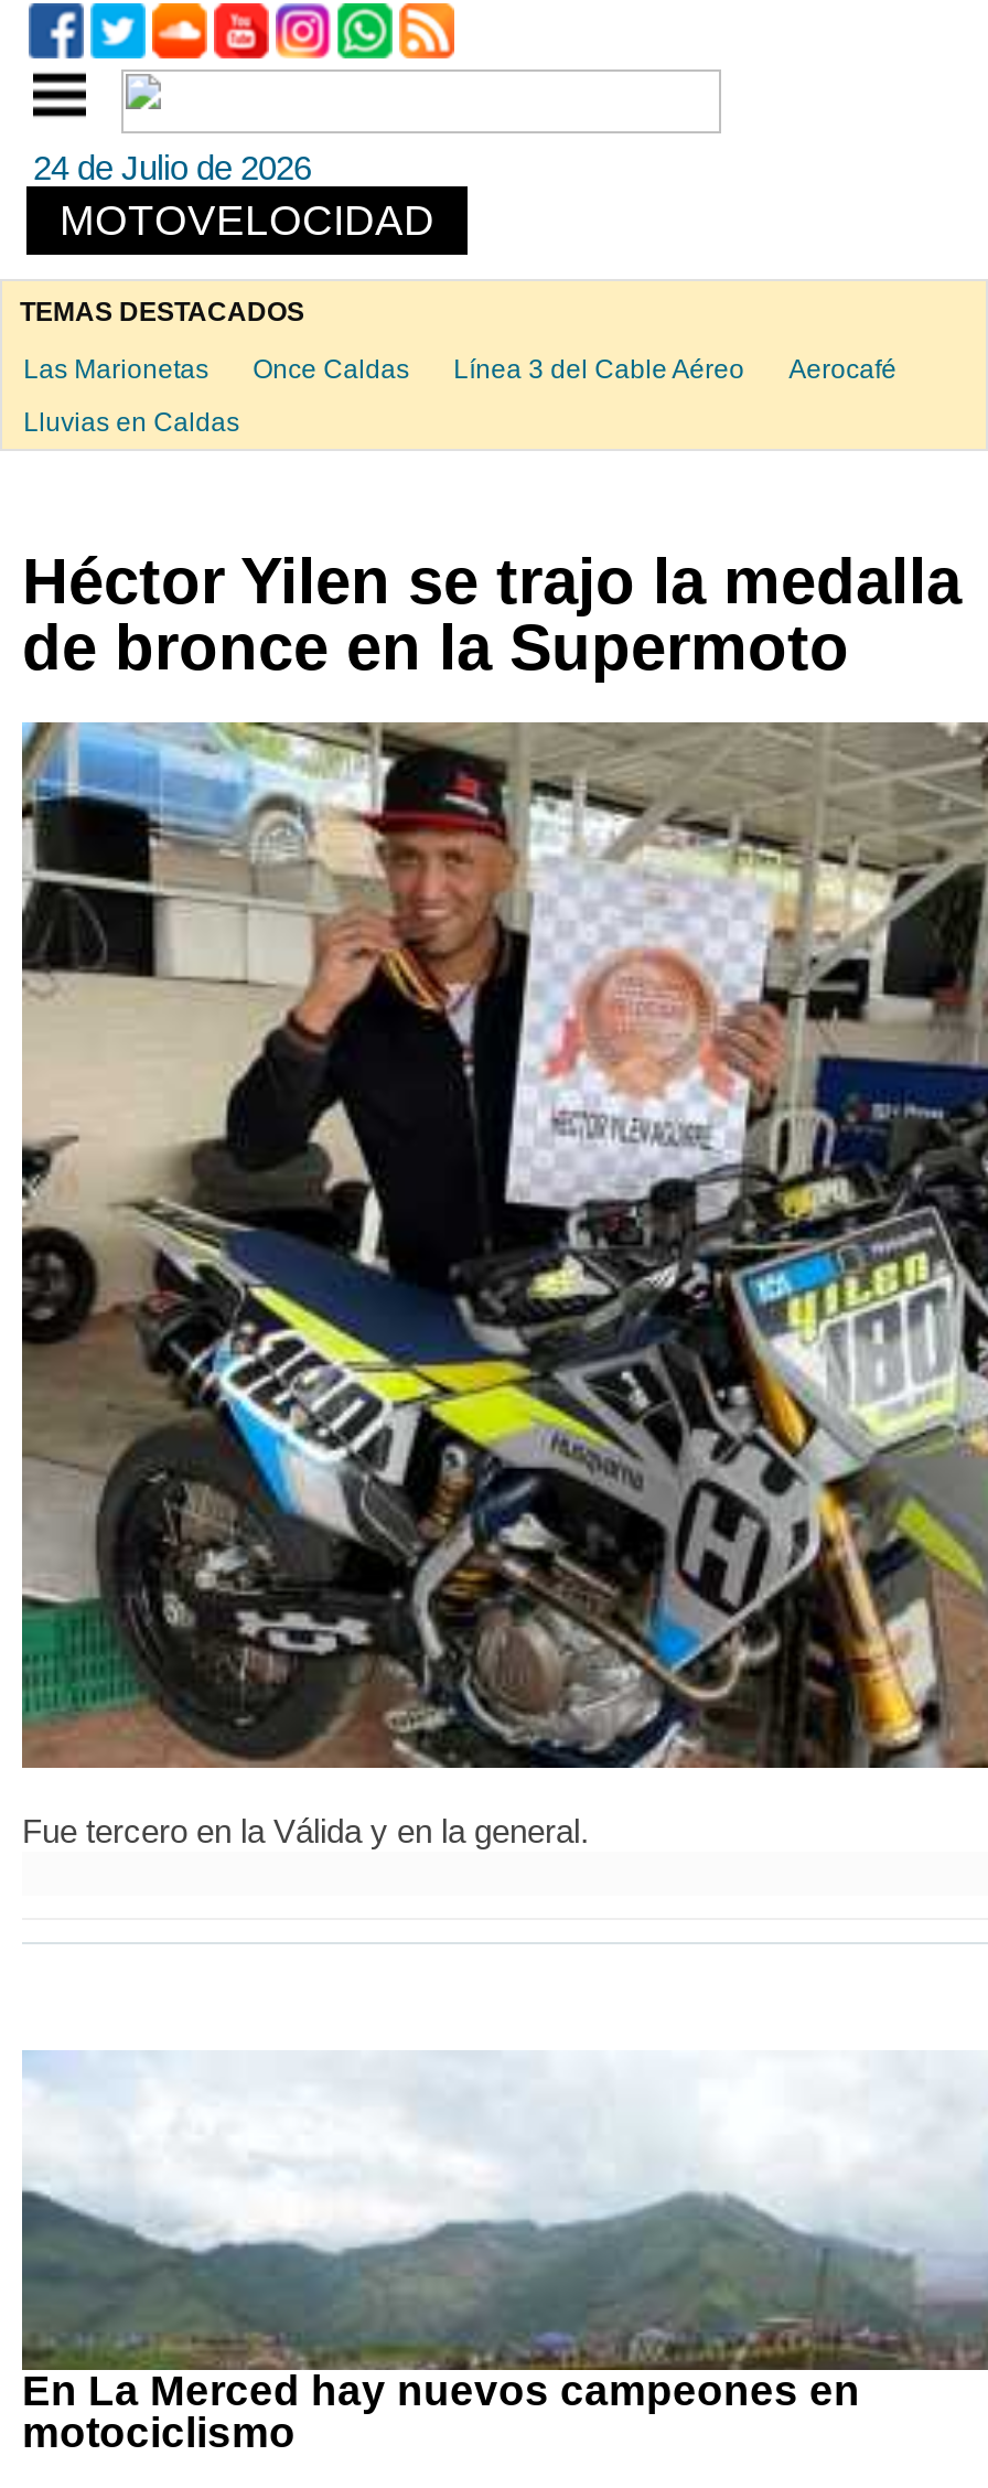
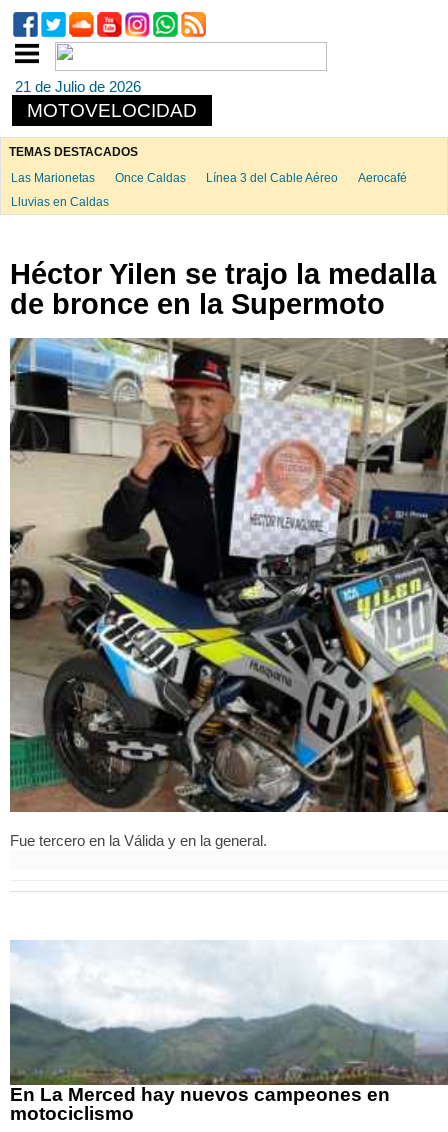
[33,149,311,186] 24 de Julio de 2026 -> [15,78,141,95] 21 de Julio de 2026

